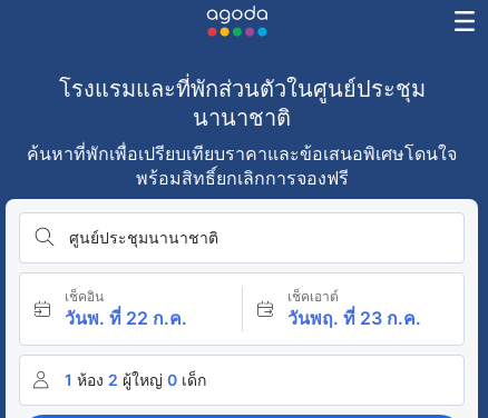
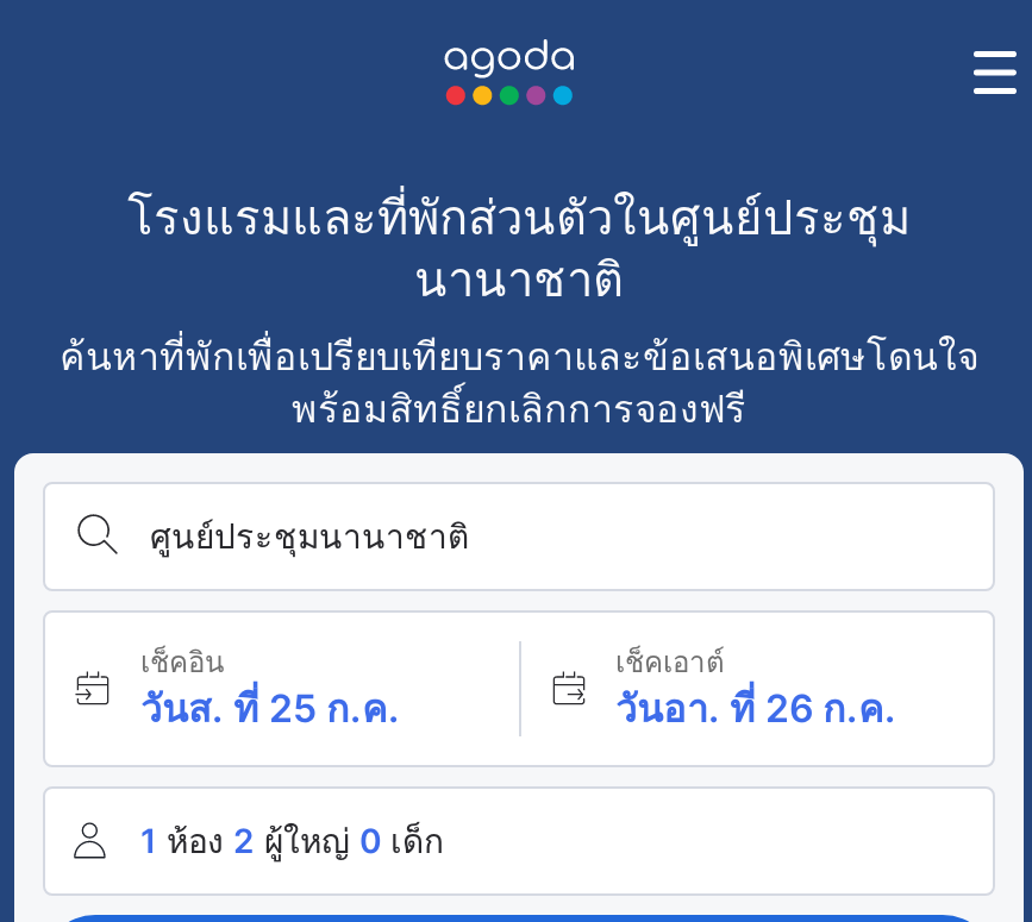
[65,307,187,329] วันพ. ที่ 22 ก.ค. -> [140,684,400,732] วันส. ที่ 25 ก.ค.
[287,307,421,329] วันพฤ. ที่ 23 ก.ค. -> [615,684,896,732] วันอา. ที่ 26 ก.ค.

